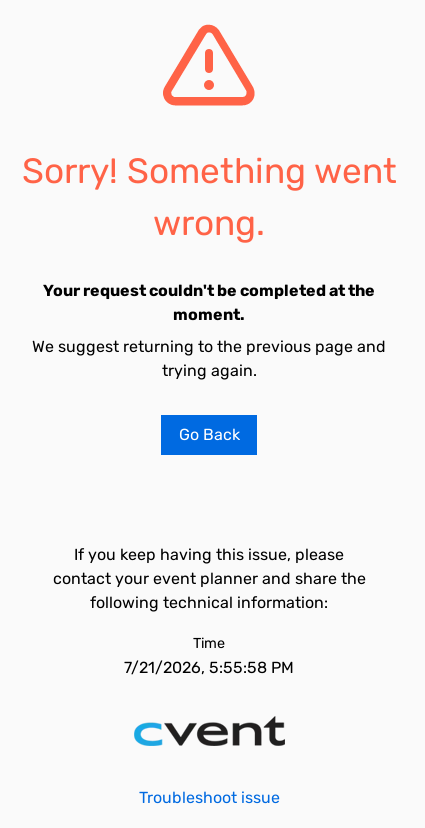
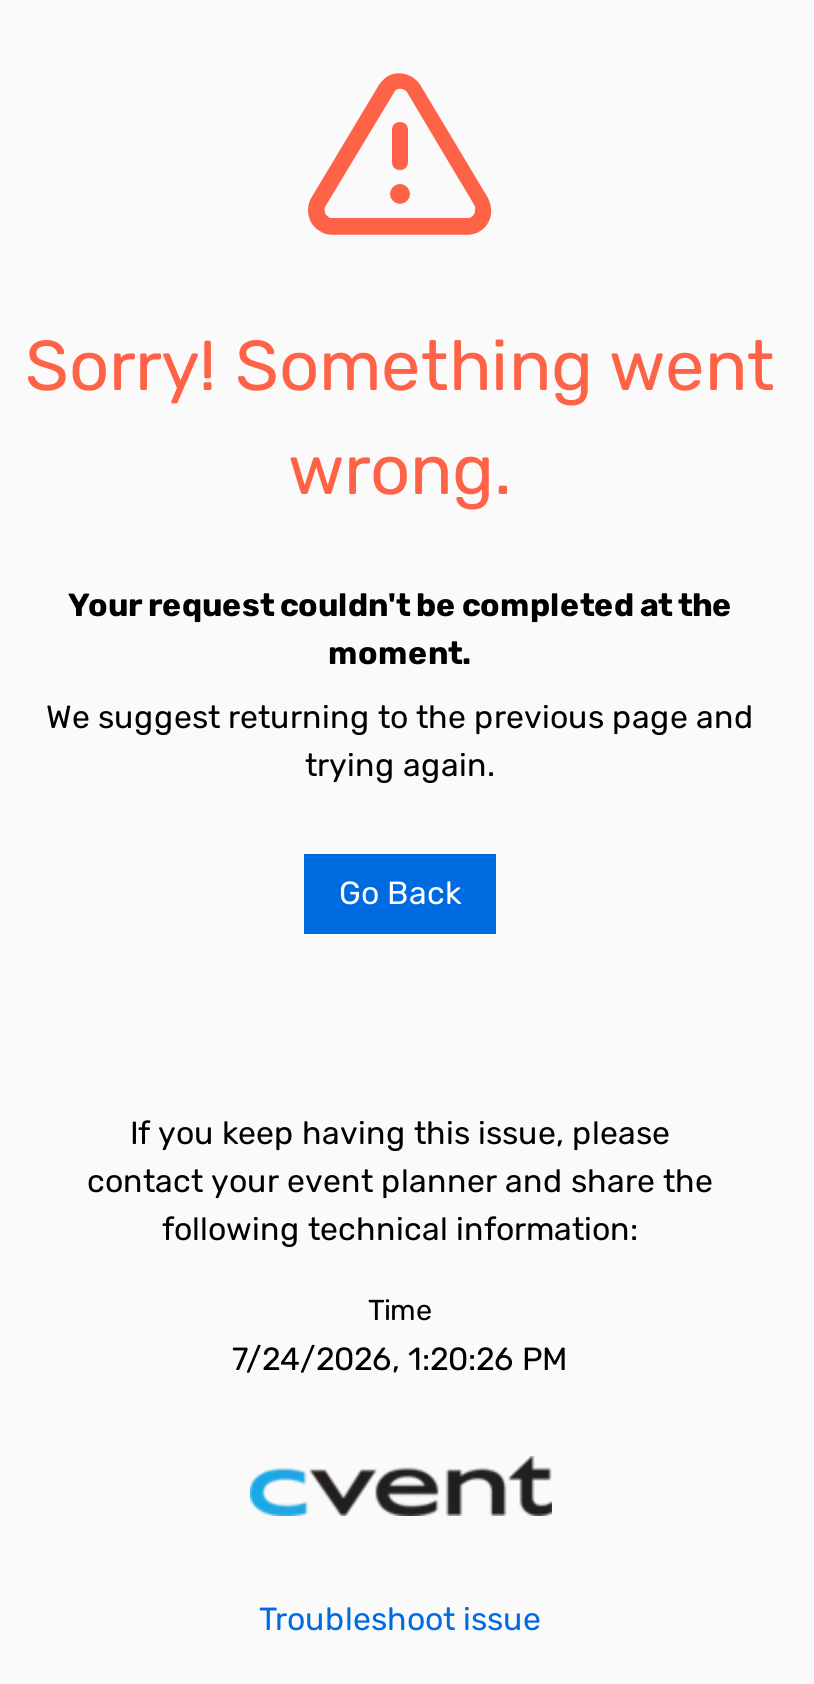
[124,658,294,677] 7/21/2026, 5:55:58 PM -> [232,1340,568,1378] 7/24/2026, 1:20:26 PM

